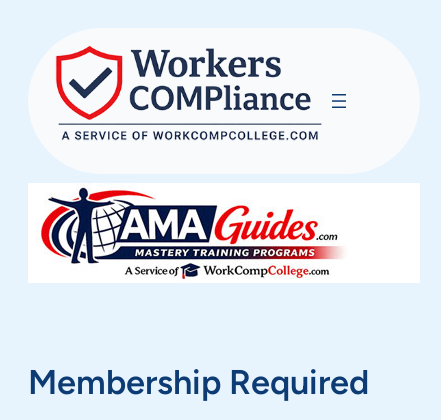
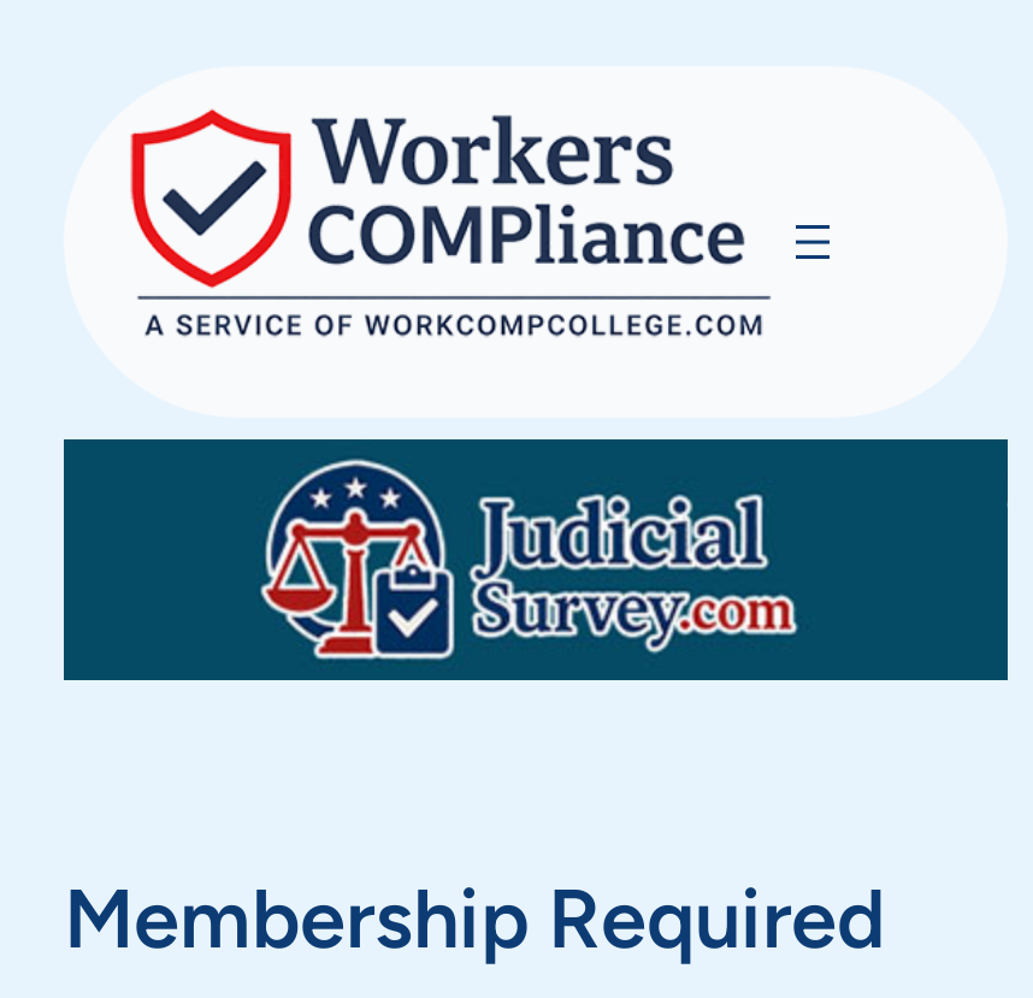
[28,183,420,283] [image] -> [61,437,1010,683] [image]

